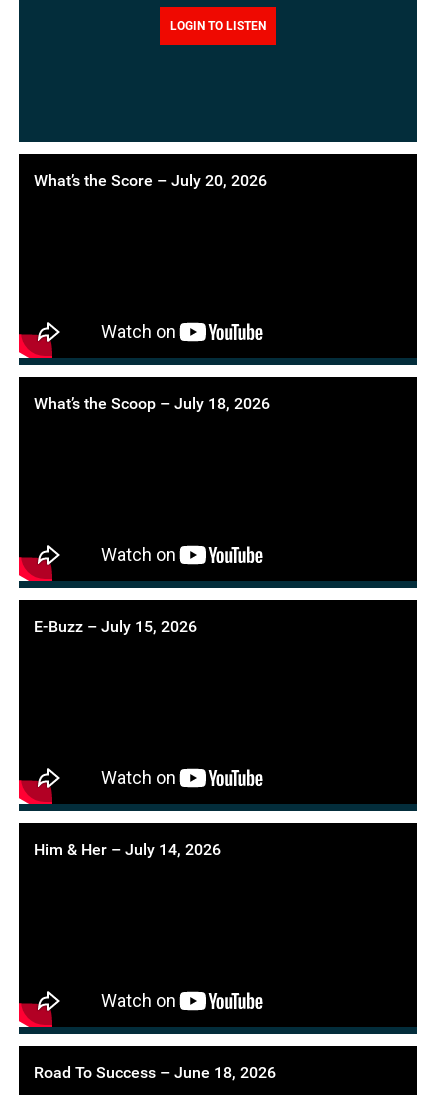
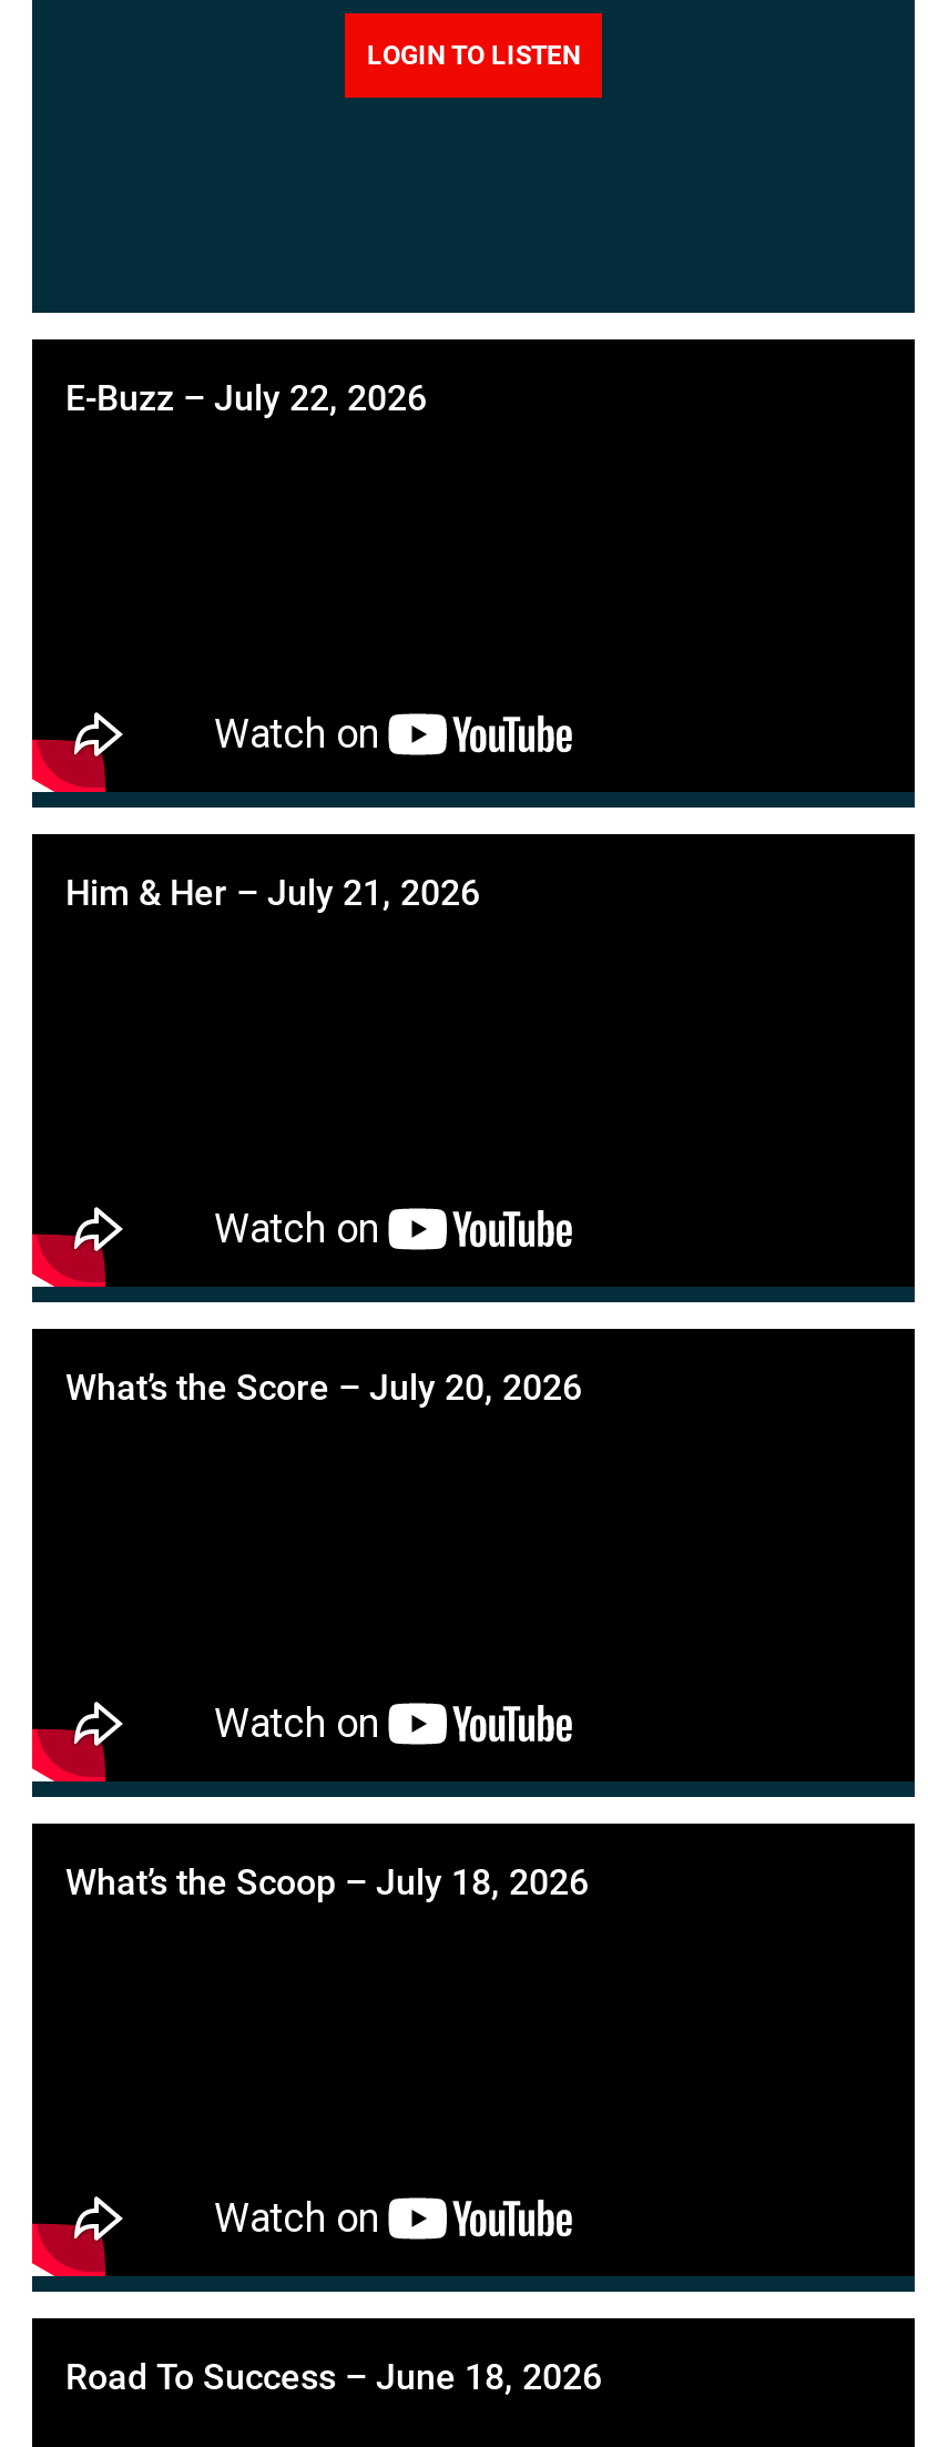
none -> [65,377,427,419] E-Buzz – July 22, 2026
none -> [65,872,480,914] Him & Her – July 21, 2026
moved [34,171,270,413] -> [65,1367,589,1903]: What’s the Score – July 20, 2026 | What’s the Scoop – July 18, 2026
[34,617,197,636] E-Buzz – July 15, 2026 -> none
[34,840,221,859] Him & Her – July 14, 2026 -> none

